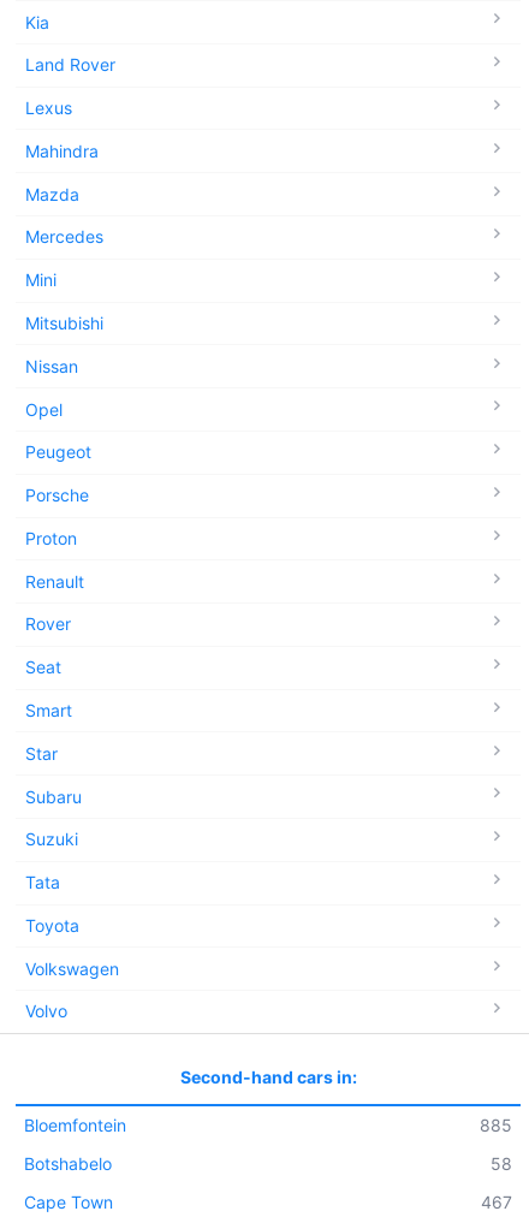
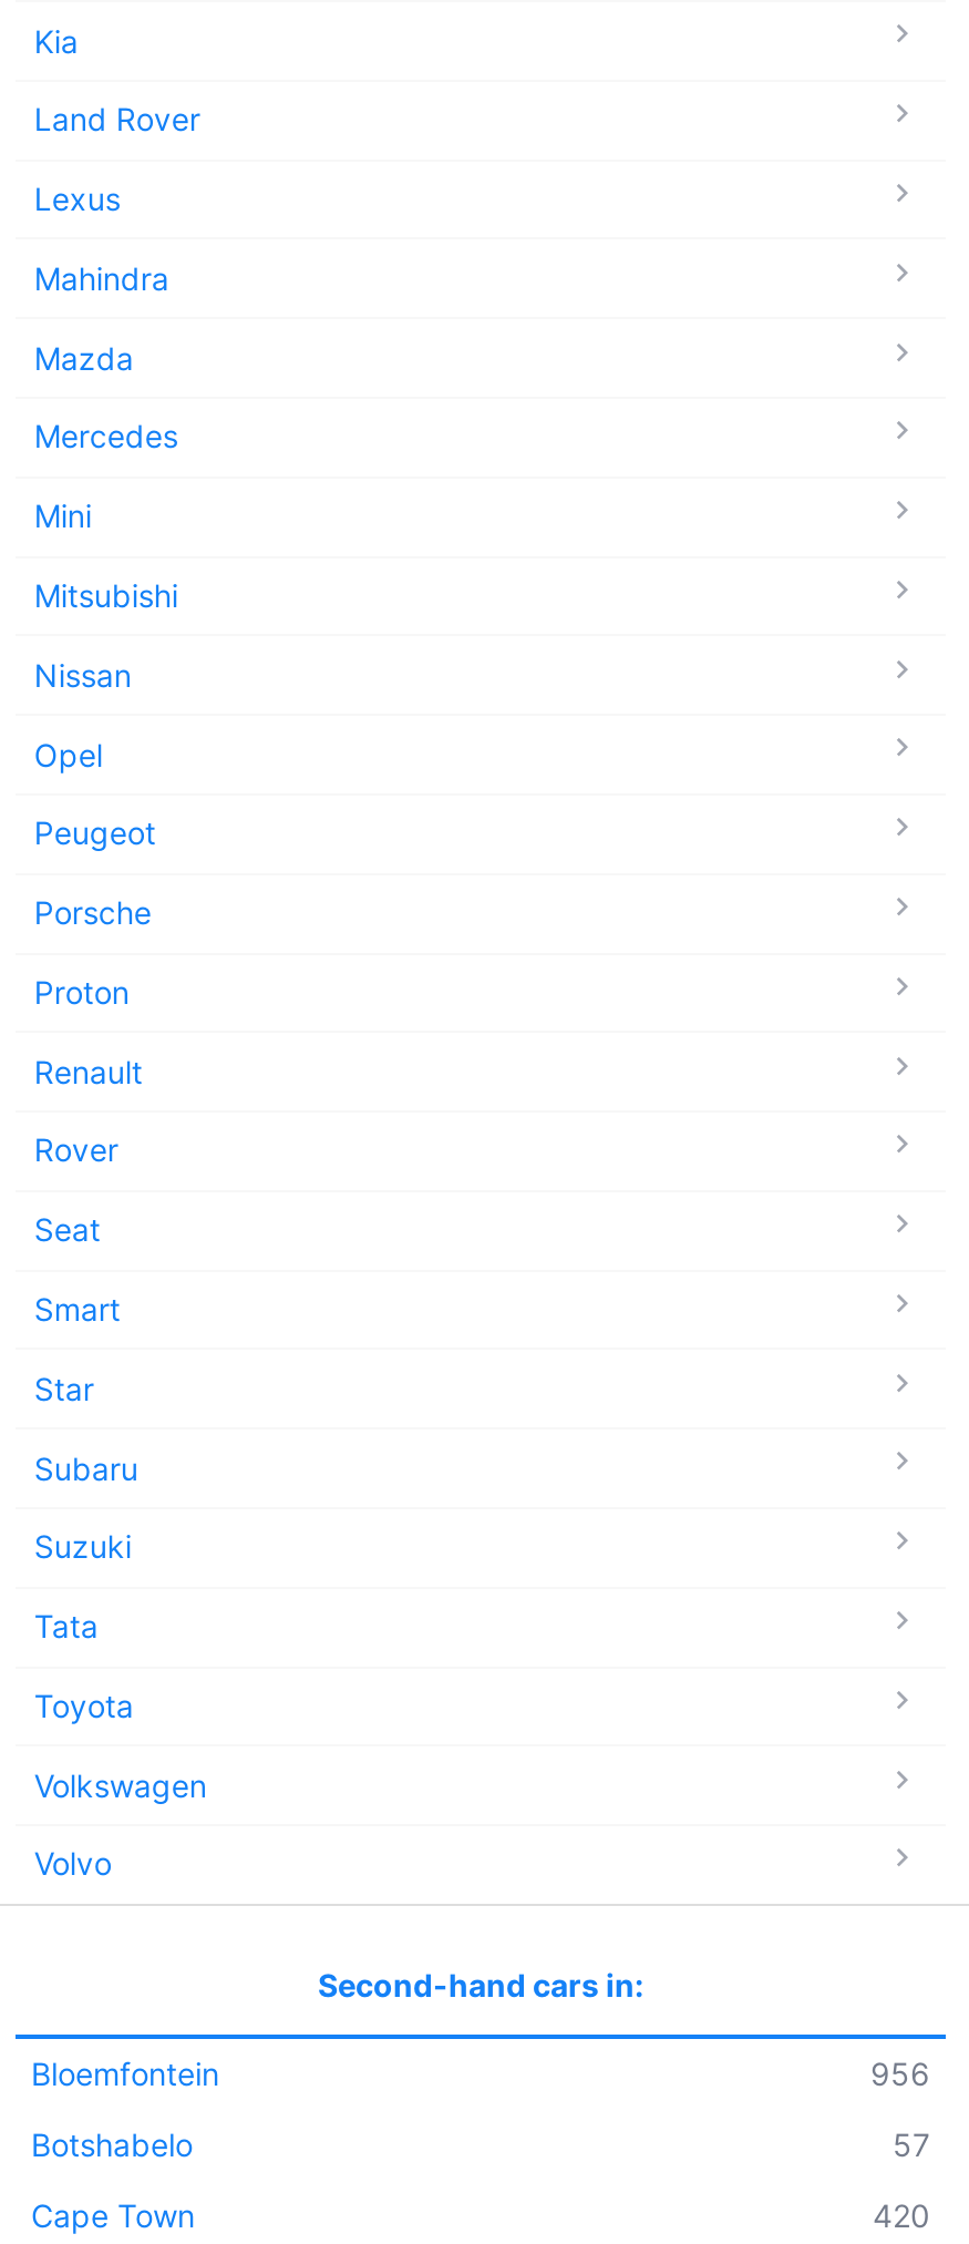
[480,1115,512,1135] 885 -> [870,2054,930,2092] 956
[491,1153,512,1174] 58 -> [893,2125,930,2163] 57
[481,1192,512,1212] 467 -> [873,2196,930,2234] 420

